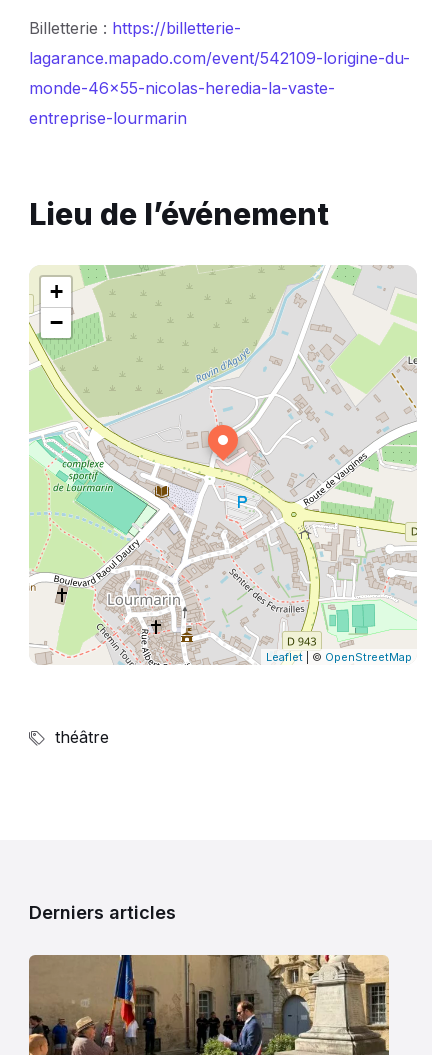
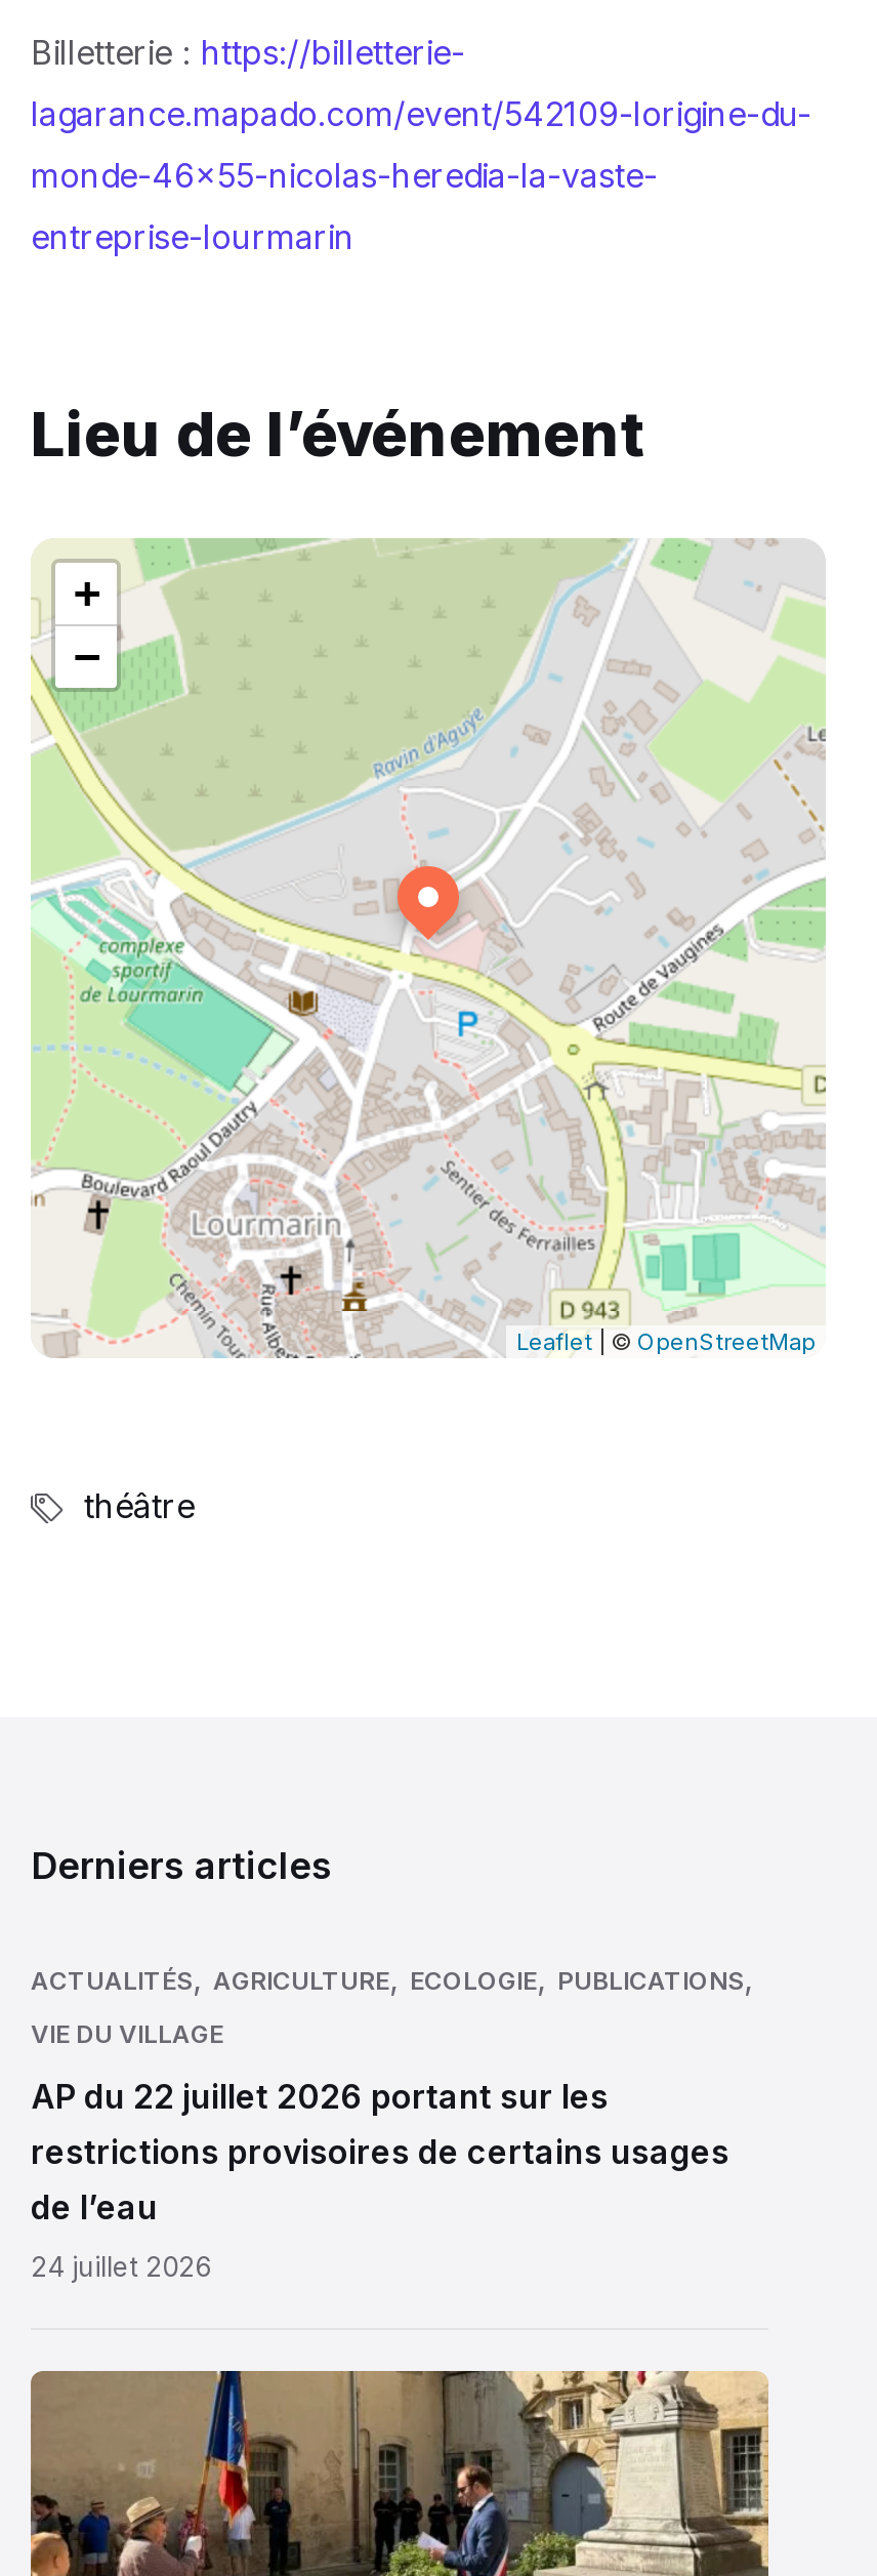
none -> [31,1957,754,2283] ACTUALITÉS, AGRICULTURE, ECOLOGIE, PUBLICATIONS, | VIE DU VILLAGE | AP du 22 juillet 2026 portant sur les | restrictions provisoires de certains usages | de l’eau | 24 juillet 2026

